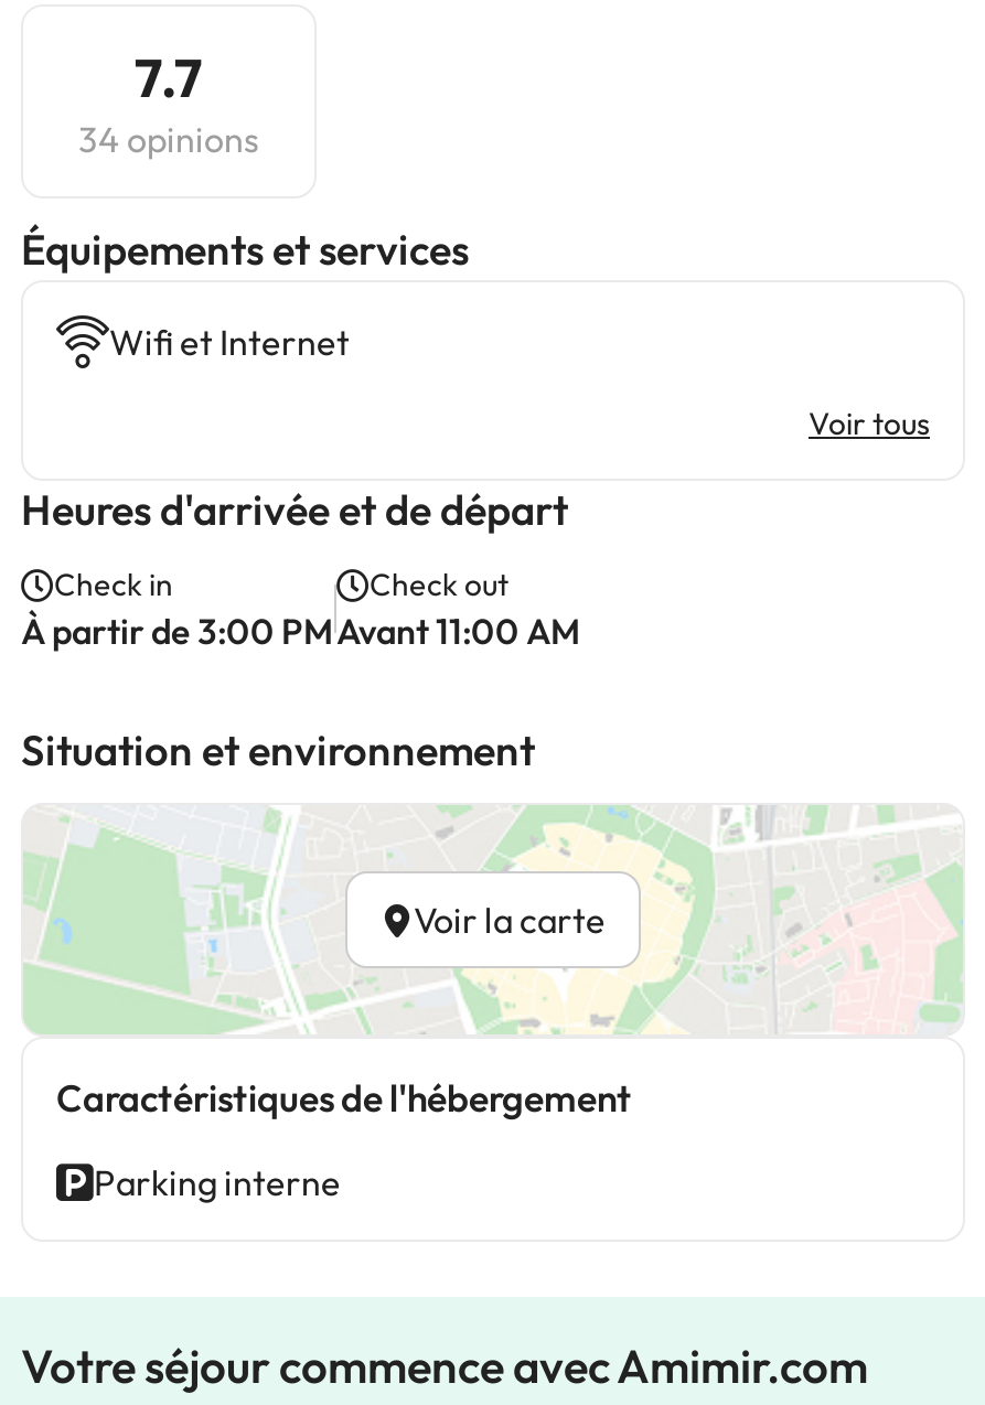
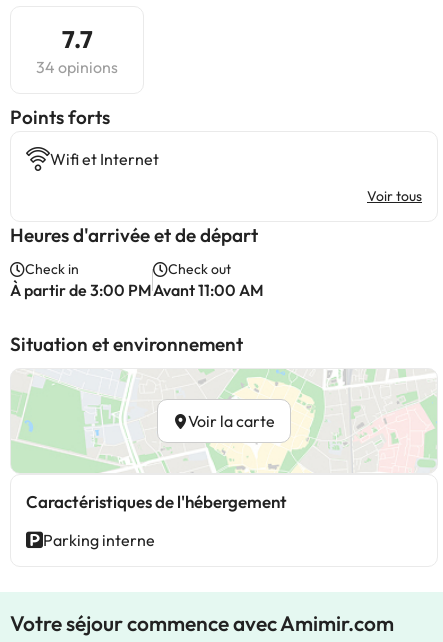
[21,223,469,276] Équipements et services -> [10,105,110,129] Points forts

